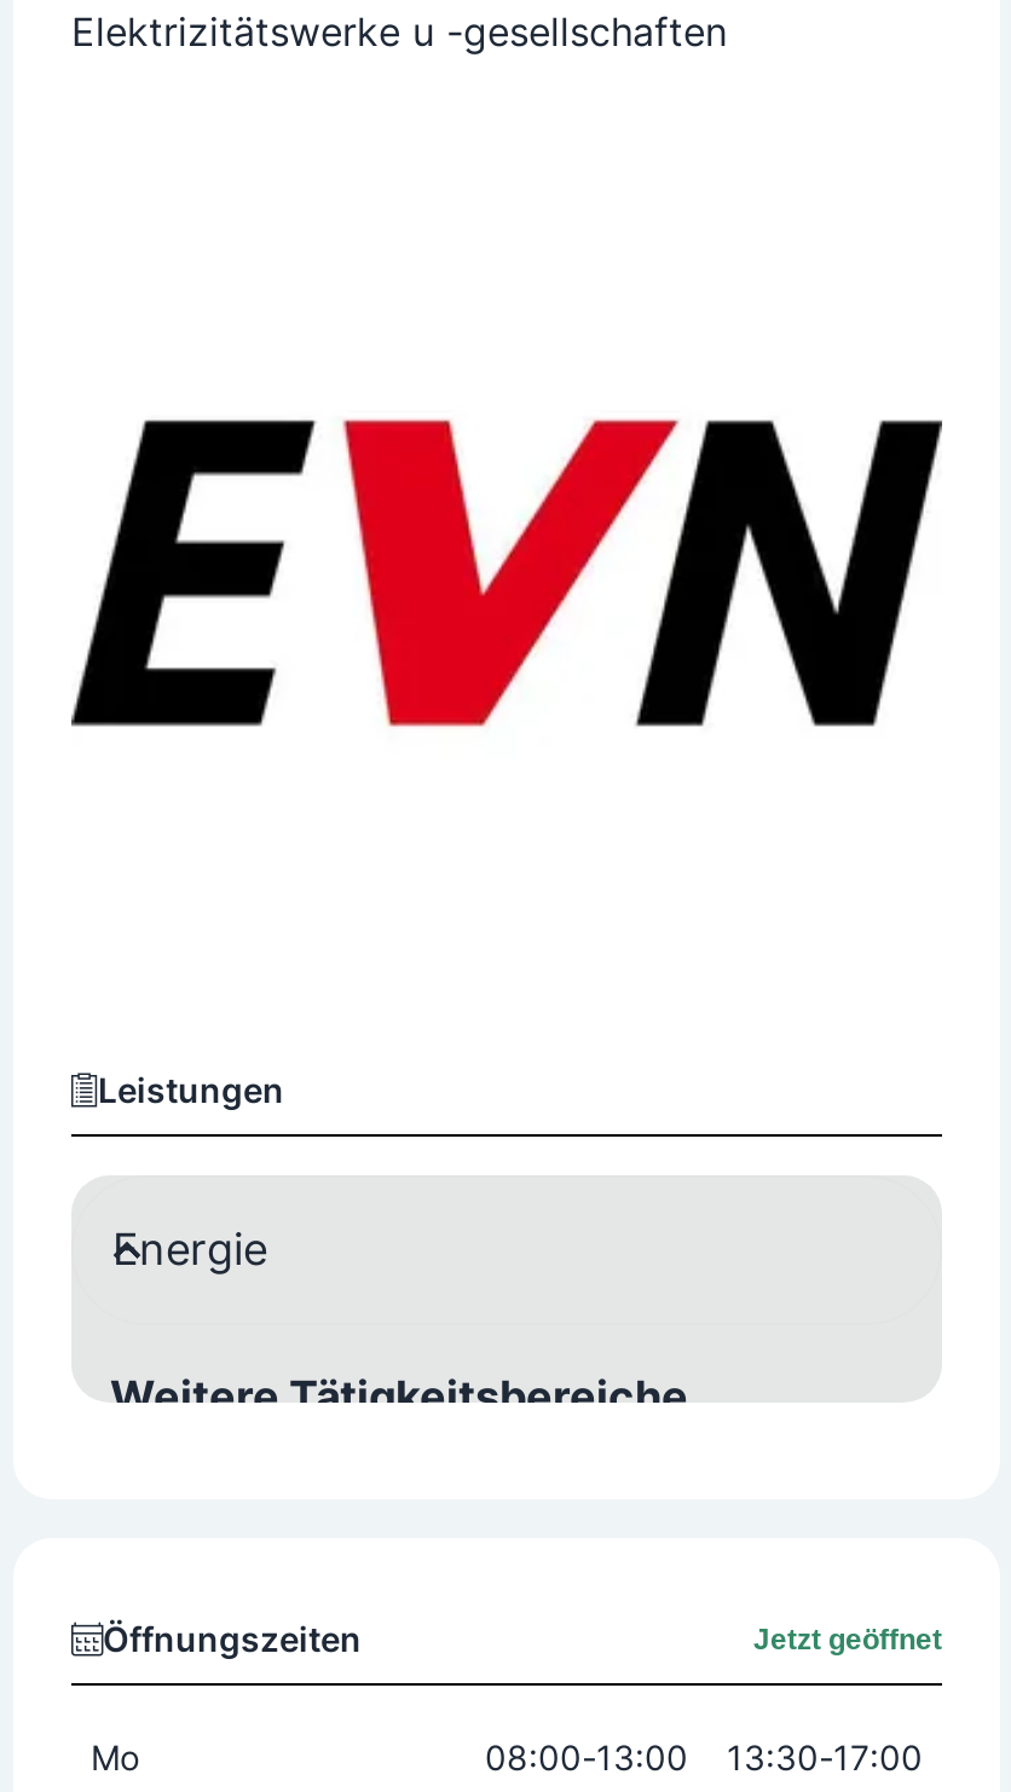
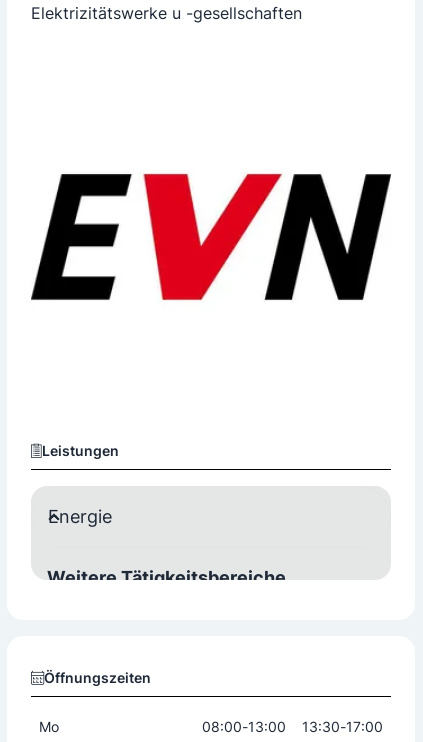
[753,1623,942,1657] Jetzt geöffnet -> none

